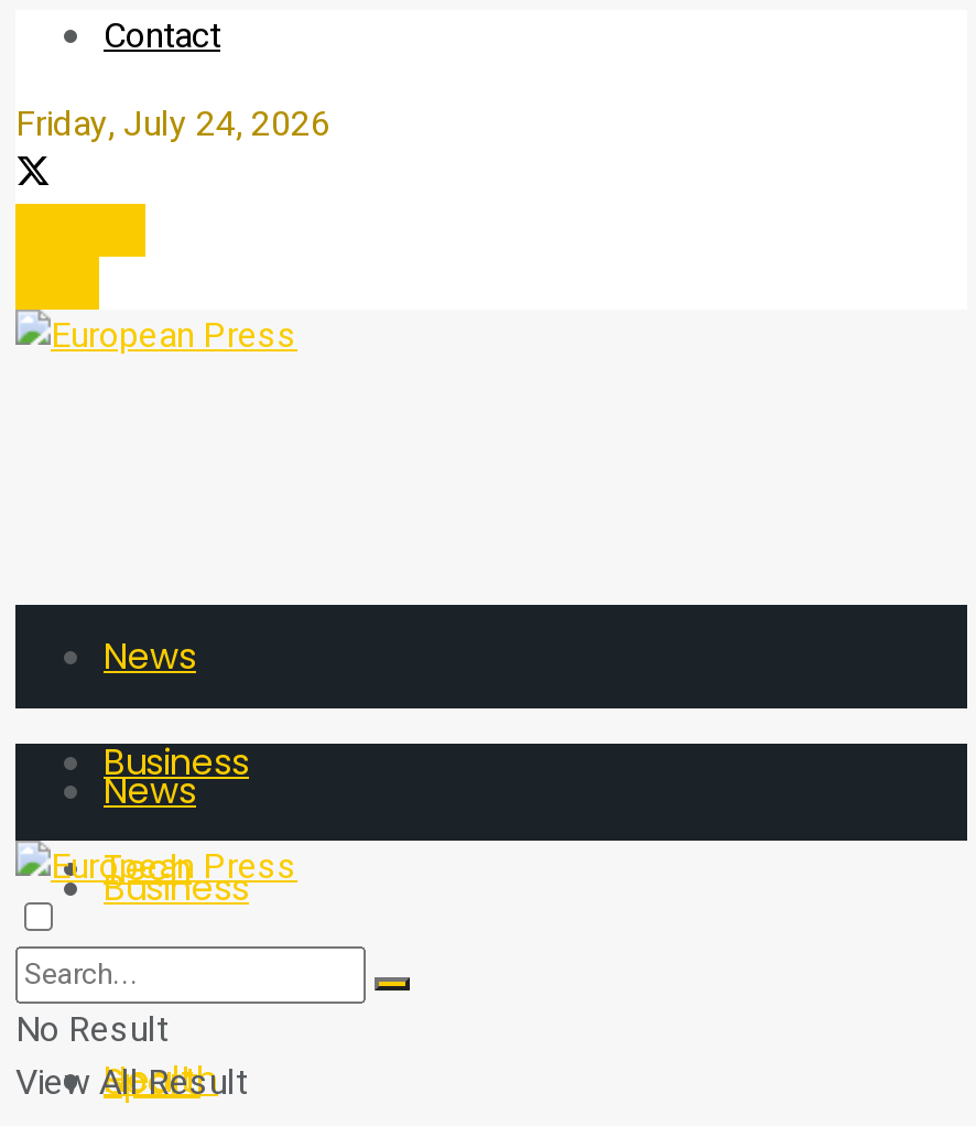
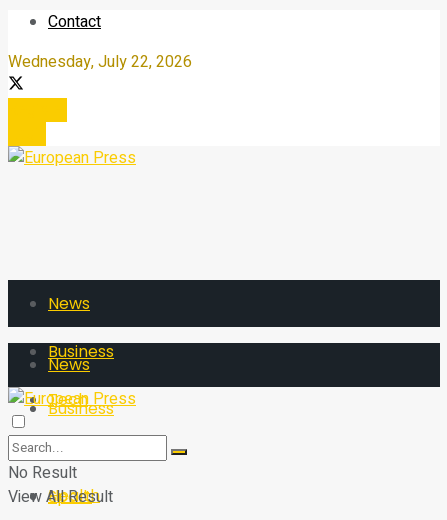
[15,98,330,151] Friday, July 24, 2026 -> [8,50,192,74] Wednesday, July 22, 2026

